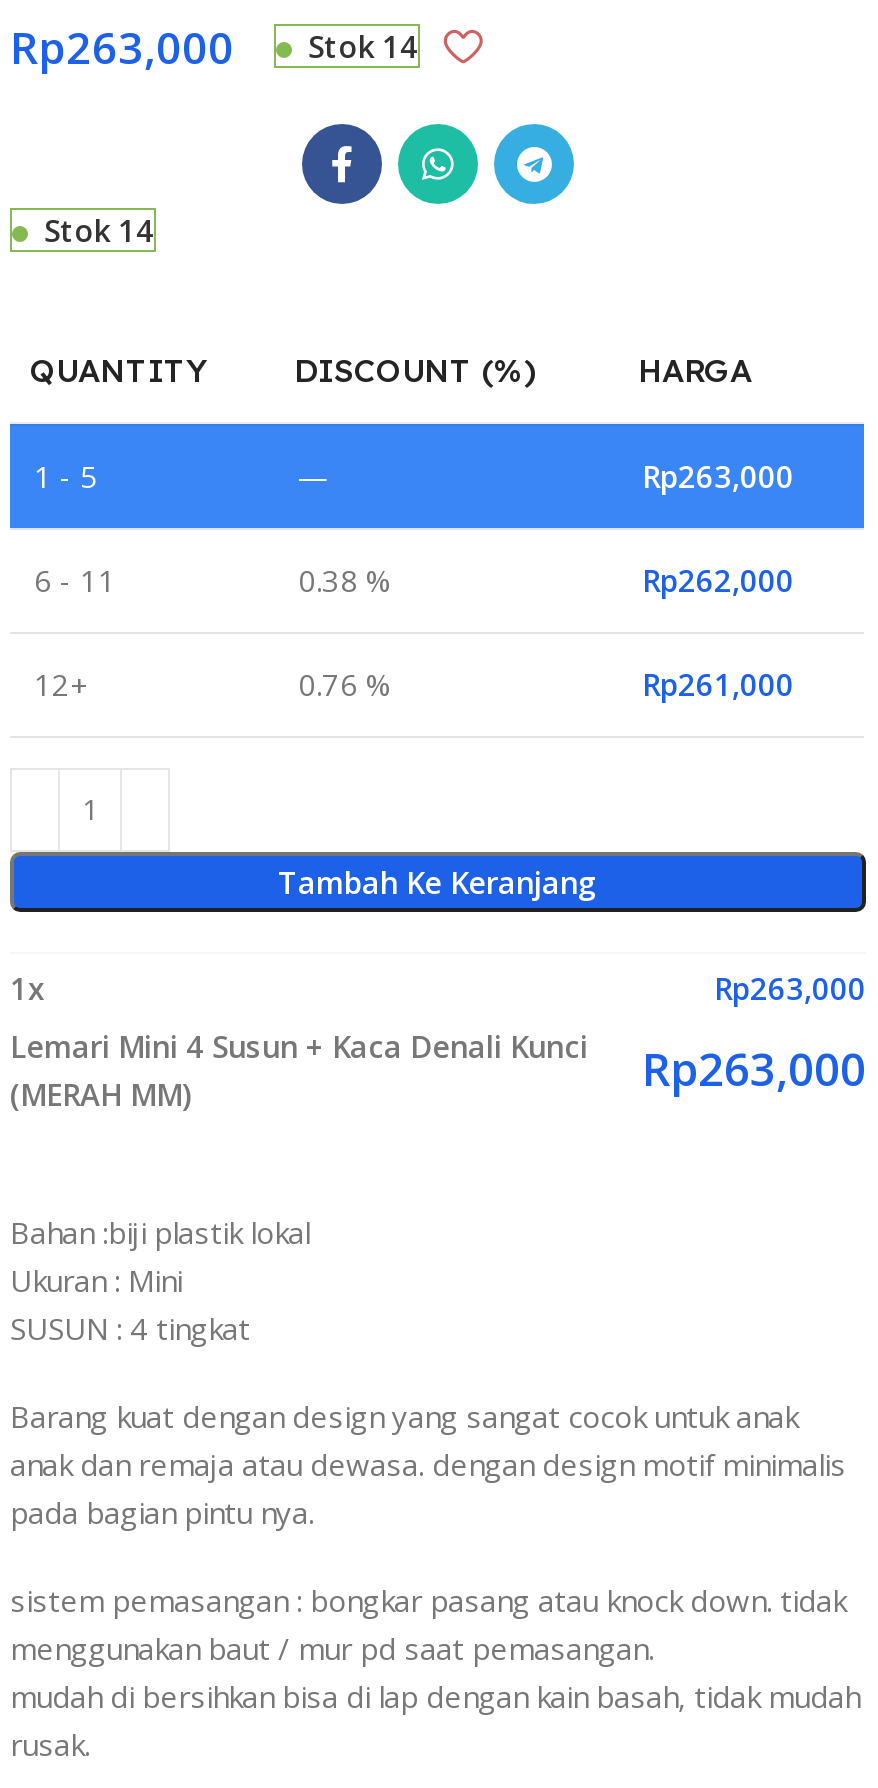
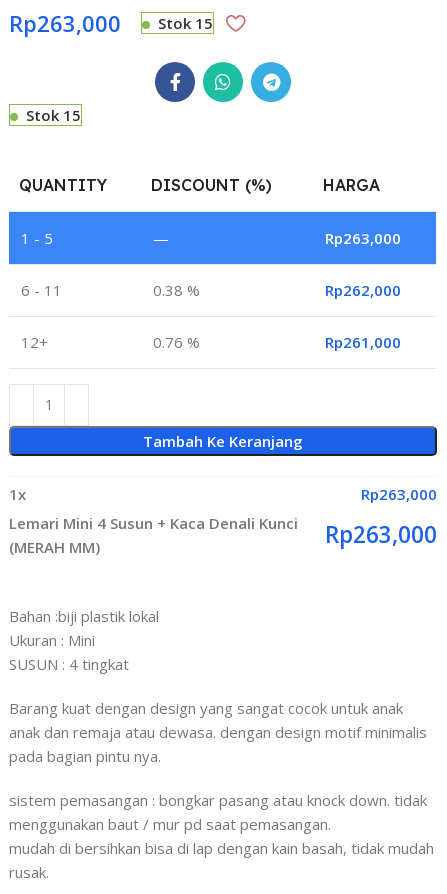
[10,17,418,77] Rp263,000 Stok 14 -> [9,8,213,38] Rp263,000 Stok 15
[44,210,154,250] Stok 14 -> [26,105,81,125] Stok 15

